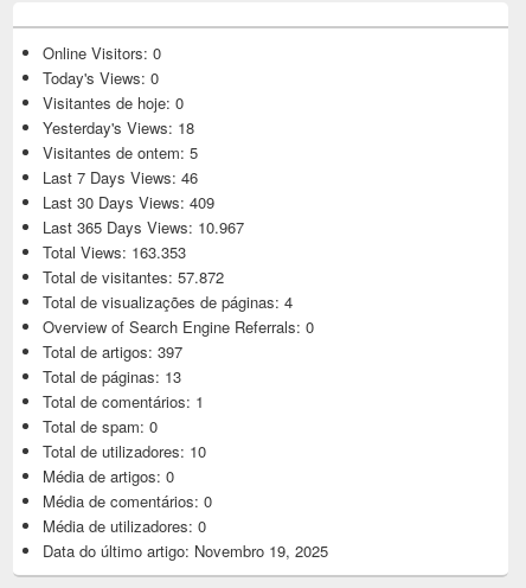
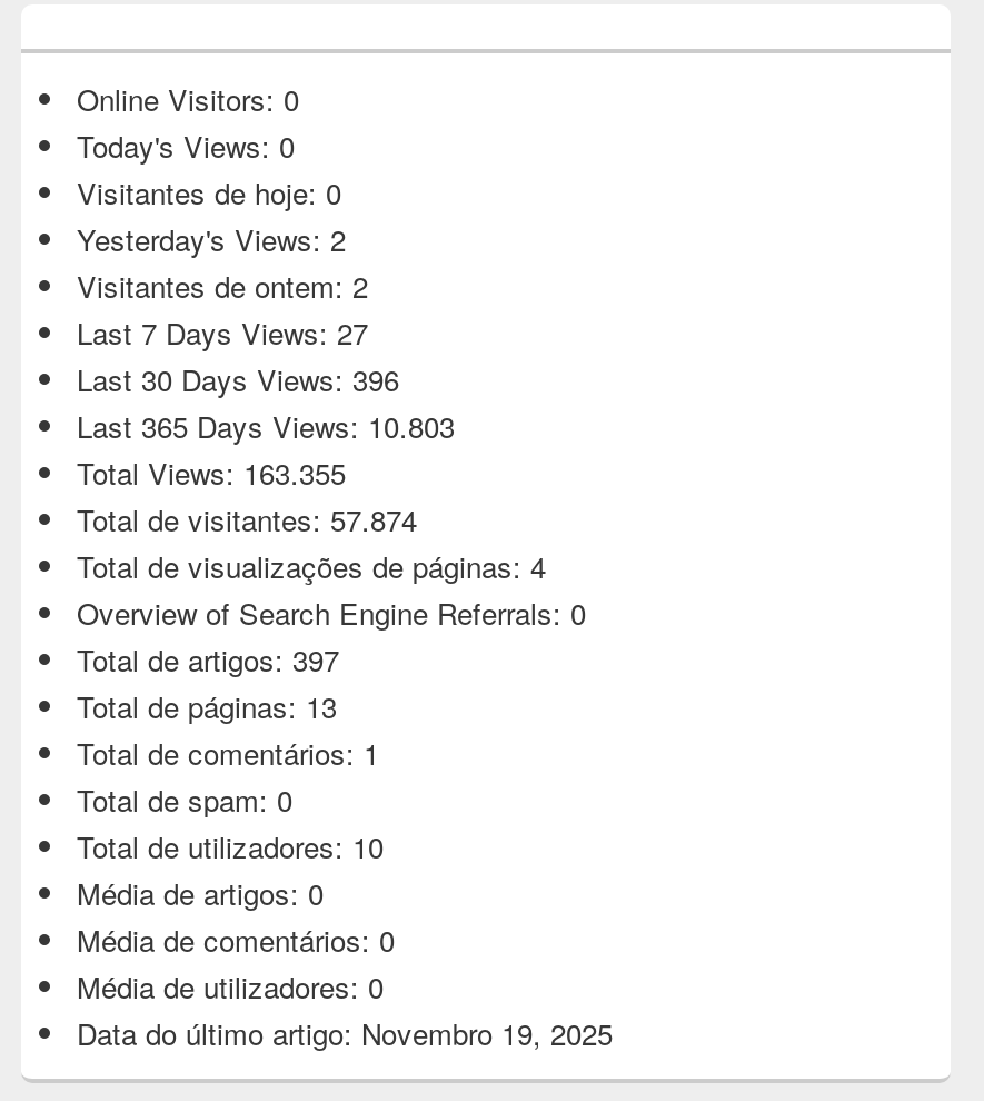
[43,116,194,139] Yesterday's Views: 18 -> [77,218,346,260] Yesterday's Views: 2
[43,141,198,164] Visitantes de ontem: 5 -> [77,265,368,307] Visitantes de ontem: 2
[43,166,198,189] Last 7 Days Views: 46 -> [77,312,368,354] Last 7 Days Views: 27
[43,191,214,214] Last 30 Days Views: 409 -> [77,358,399,401] Last 30 Days Views: 396
[43,216,244,238] Last 365 Days Views: 10.967 -> [77,405,455,447] Last 365 Days Views: 10.803
[43,241,186,263] Total Views: 163.353 -> [77,452,346,494] Total Views: 163.355
[43,266,224,288] Total de visitantes: 57.872 -> [77,498,417,541] Total de visitantes: 57.874

